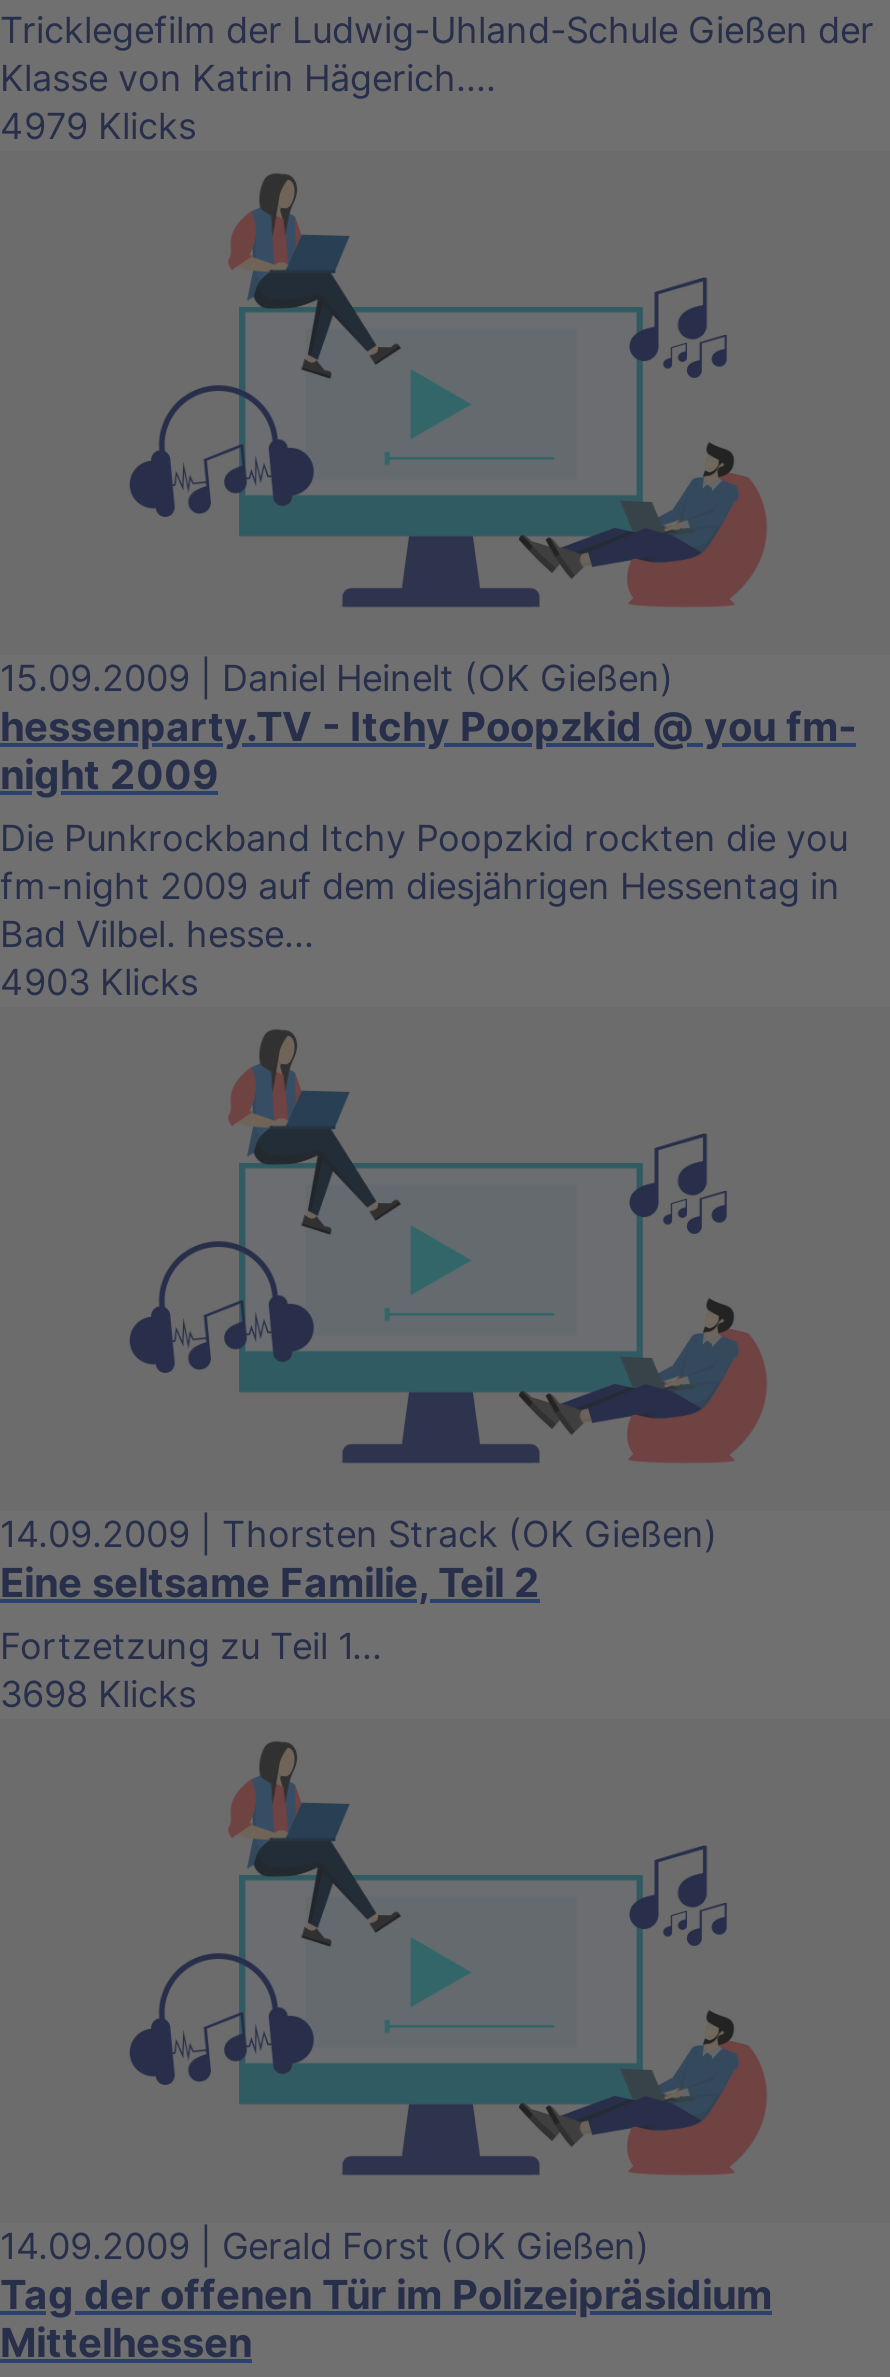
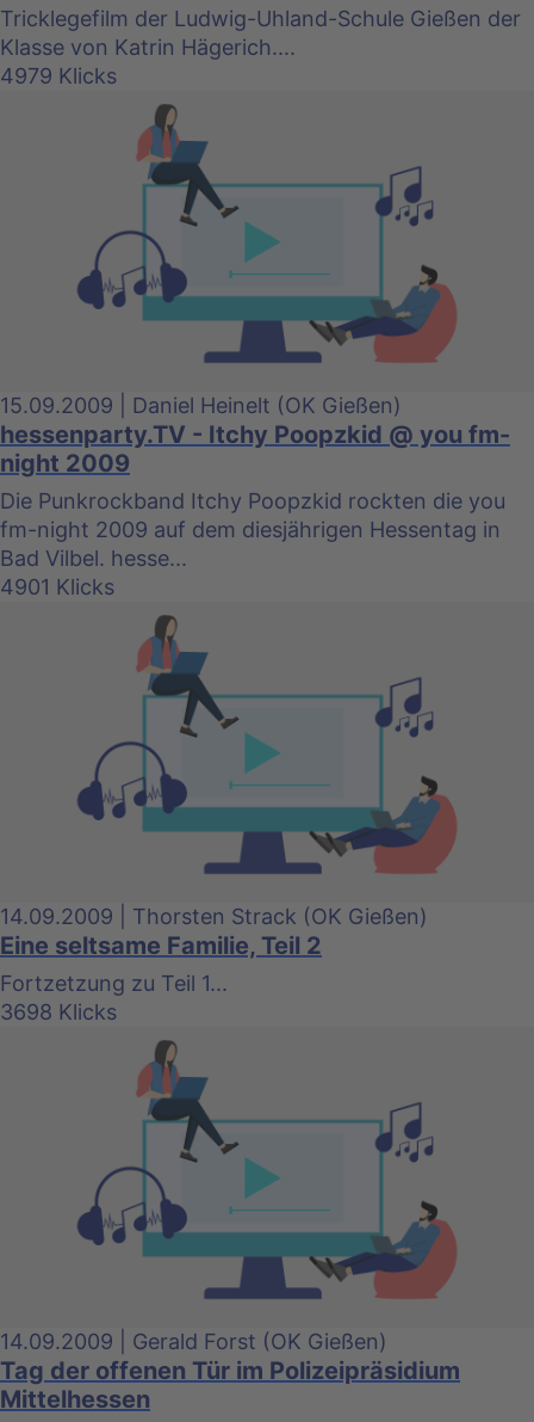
[0,961,198,1003] 4903 Klicks -> [0,574,114,599] 4901 Klicks

